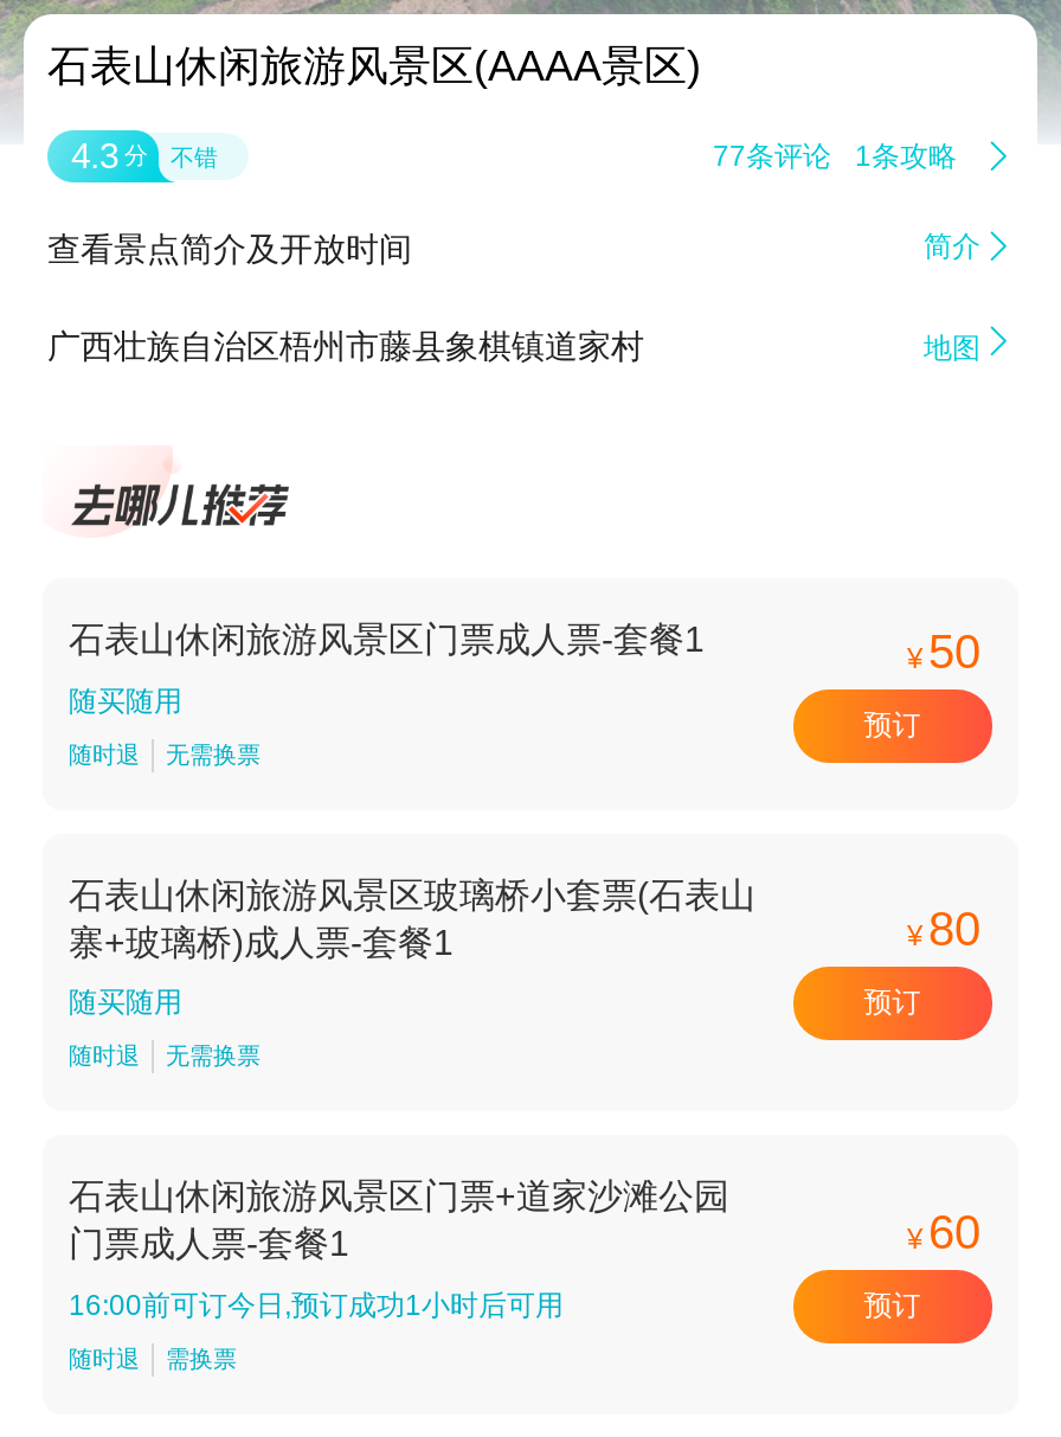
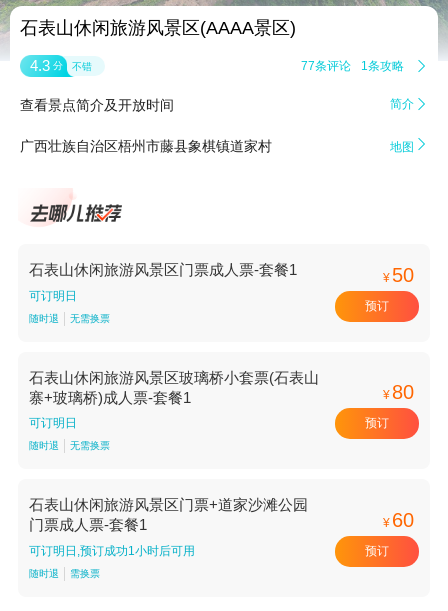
[69,685,182,718] 随买随用 -> [29,289,77,303] 可订明日
[69,987,182,1020] 随买随用 -> [29,416,77,430] 可订明日
[69,1289,564,1322] 16:00前可订今日,预订成功1小时后可用 -> [29,544,195,558] 可订明日,预订成功1小时后可用

